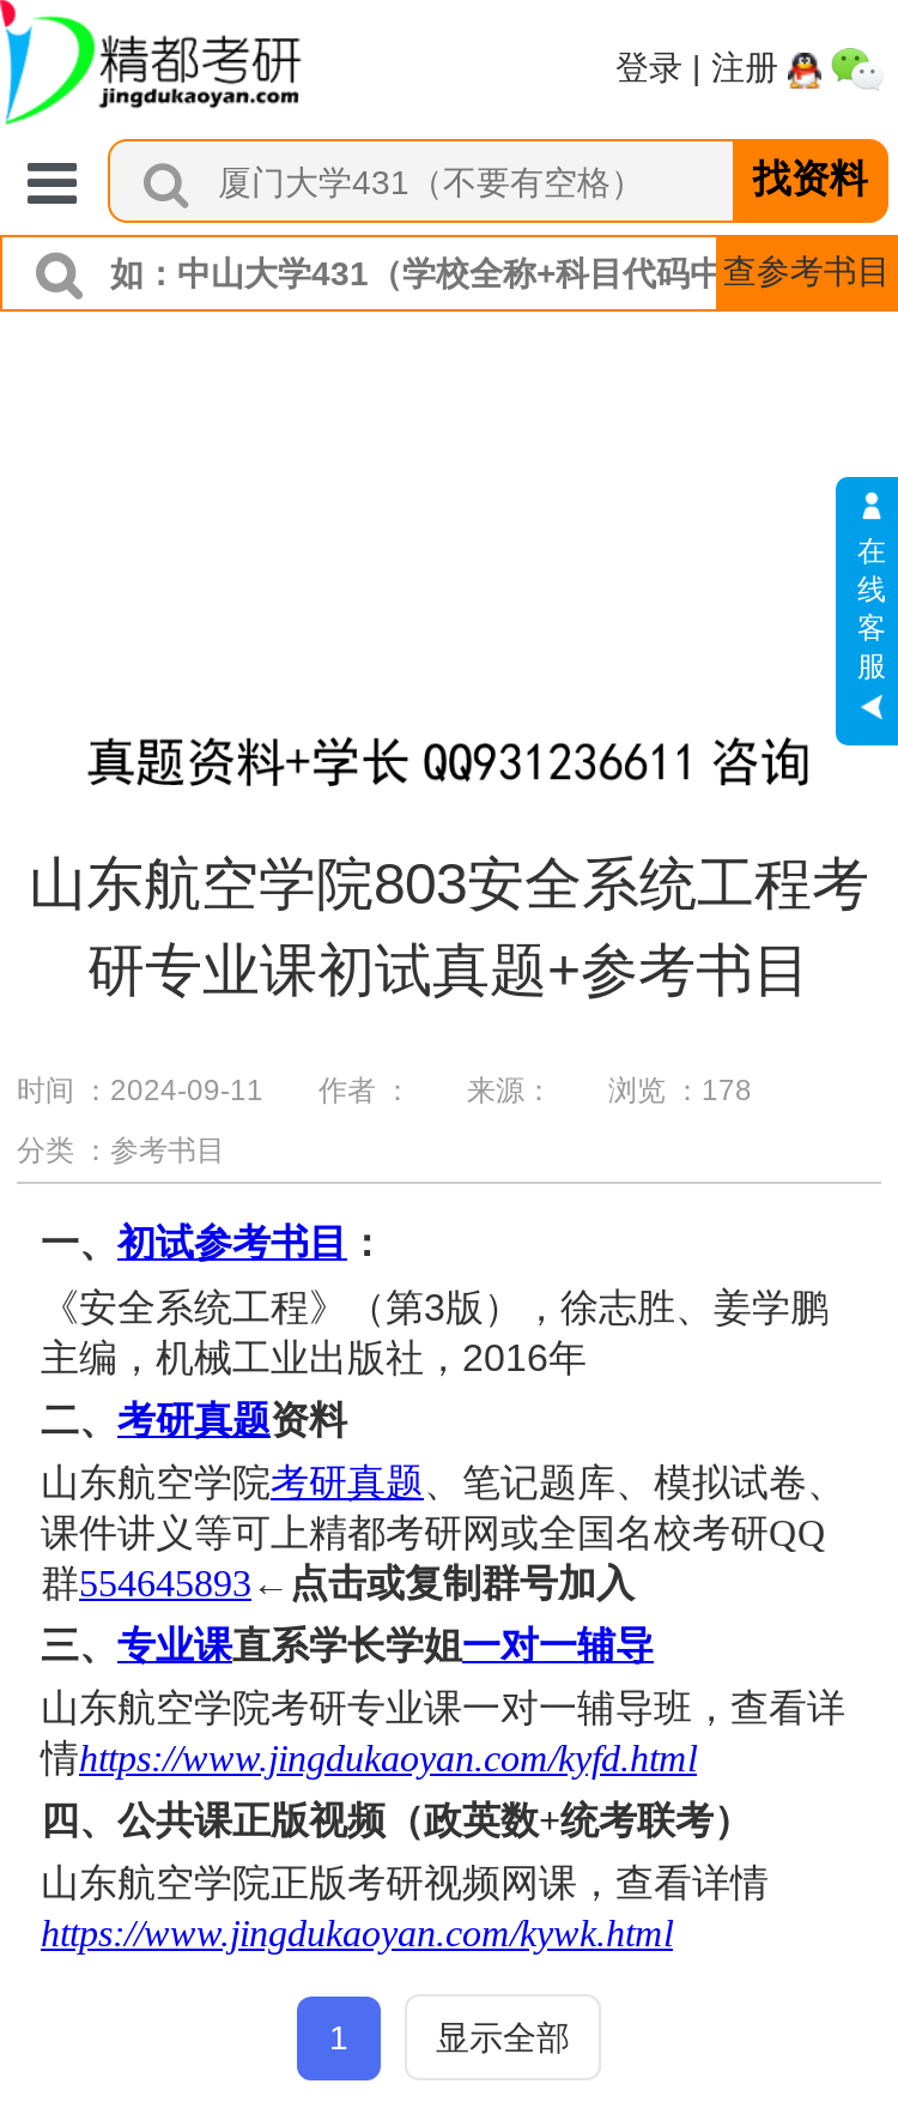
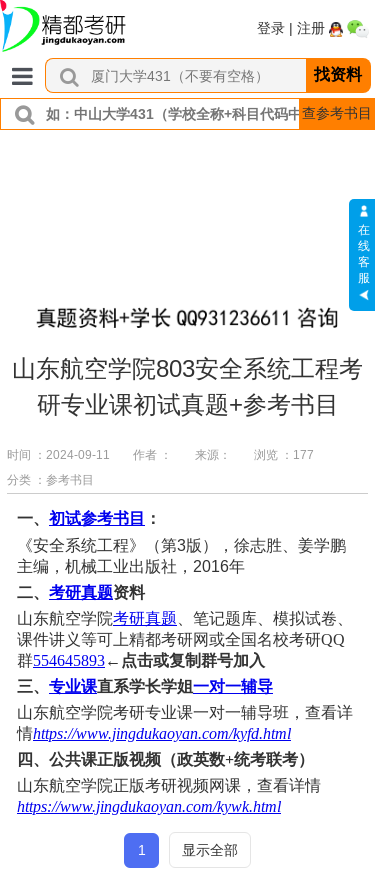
[17,1073,752,1106] 时间 ：2024-09-11 作者 ： 来源： 浏览 ：178 -> [7,447,314,461] 时间 ：2024-09-11 作者 ： 来源： 浏览 ：177

